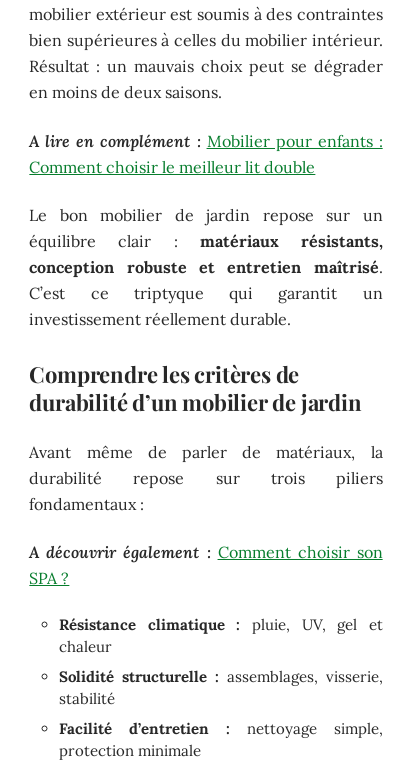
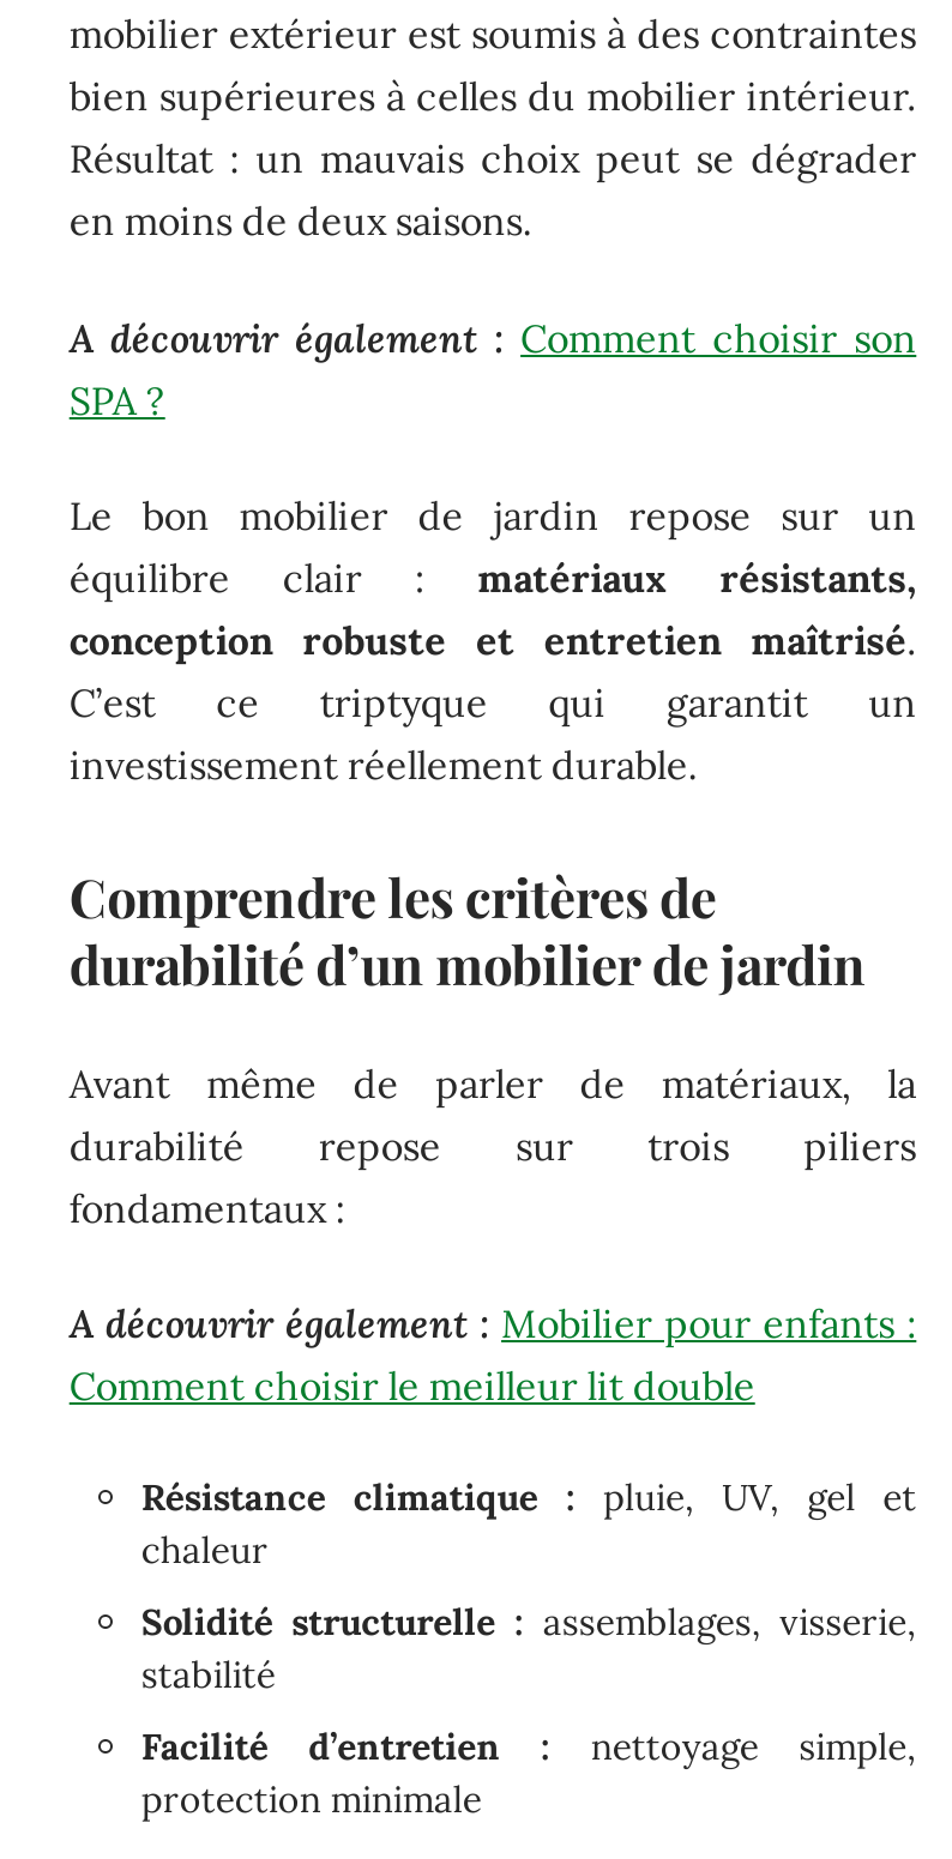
[29,131,383,151] A lire en complément : Mobilier pour enfants : -> none
moved [29,157,315,177] -> [69,1363,755,1410]: Comment choisir le meilleur lit double
none -> [69,1300,917,1348] A découvrir également : Mobilier pour enfants :
moved [29,542,383,588] -> [69,314,916,424]: A découvrir également : Comment choisir son | SPA ?

